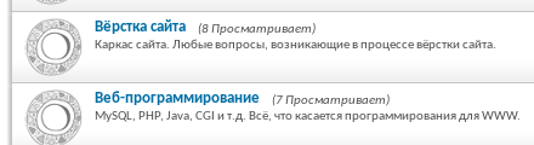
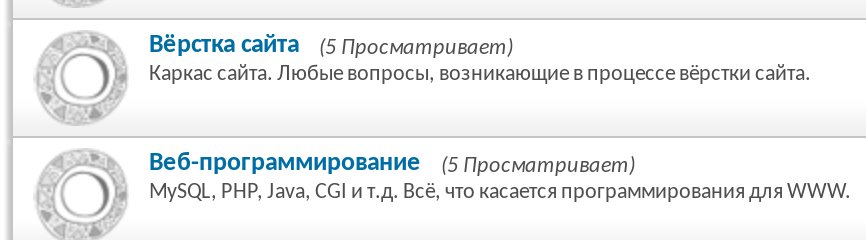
[198,23,316,36] (8 Просматривает) -> [319,38,513,60] (5 Просматривает)
[272,94,390,108] (7 Просматривает) -> [441,156,635,178] (5 Просматривает)

